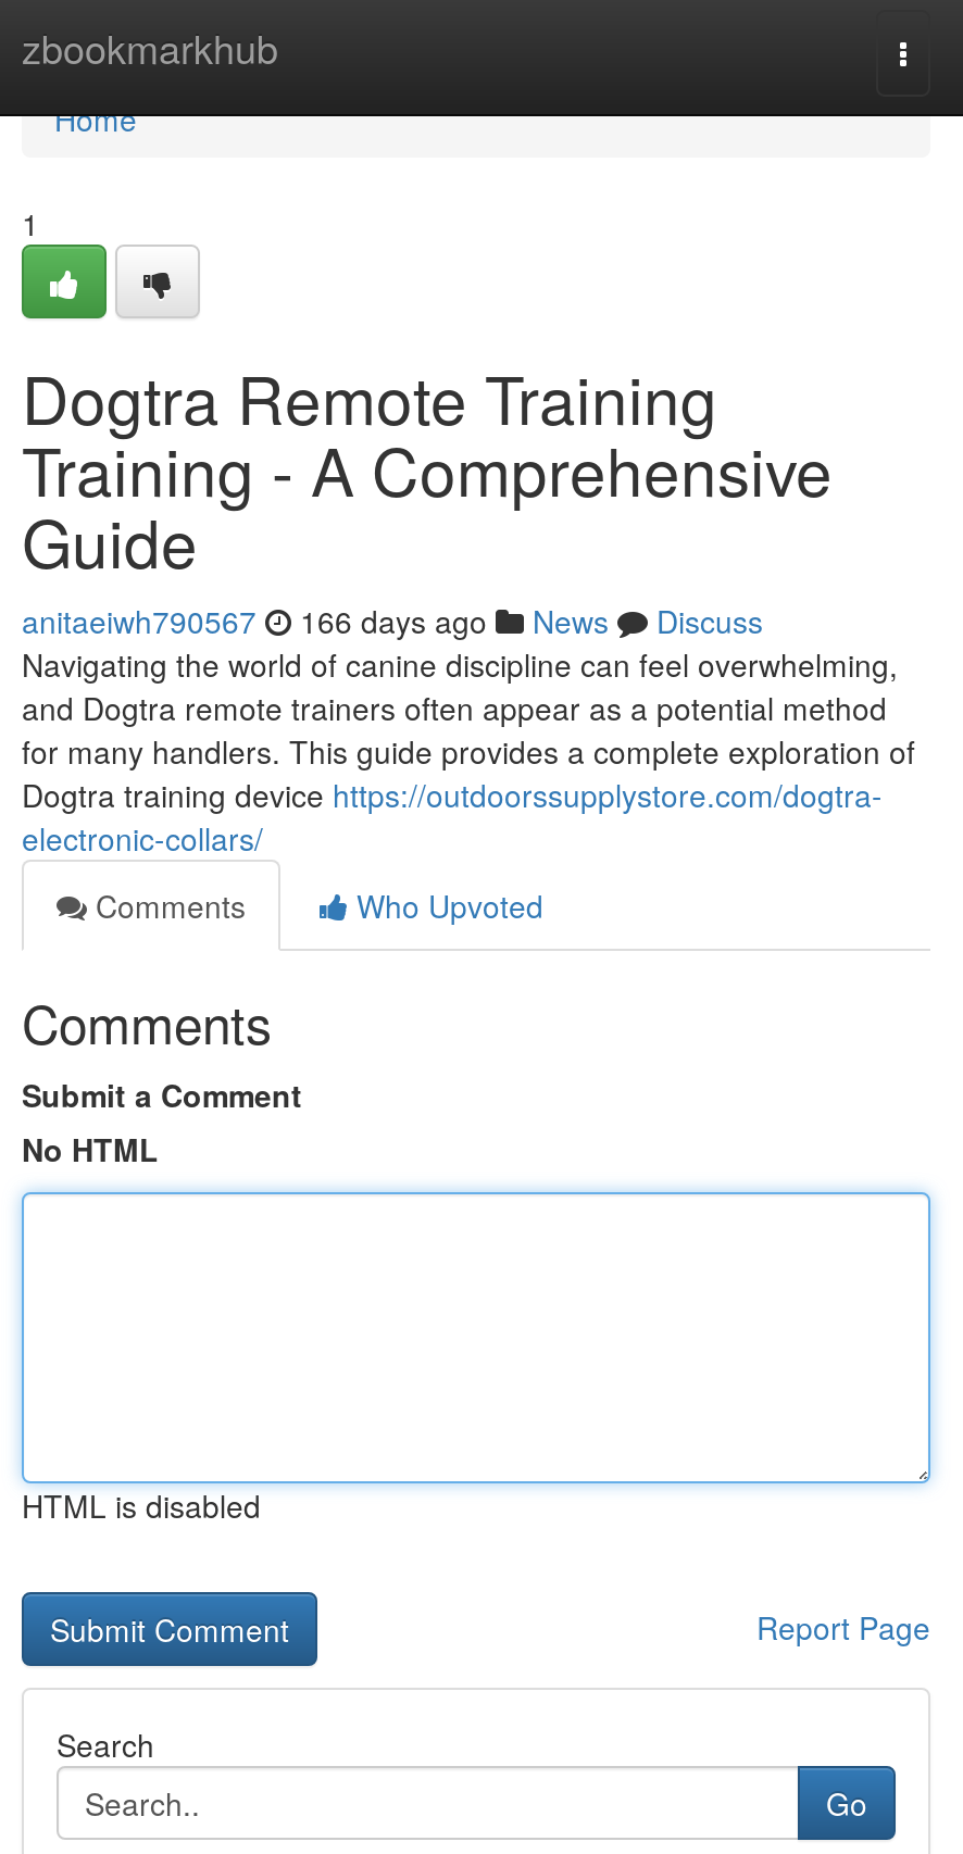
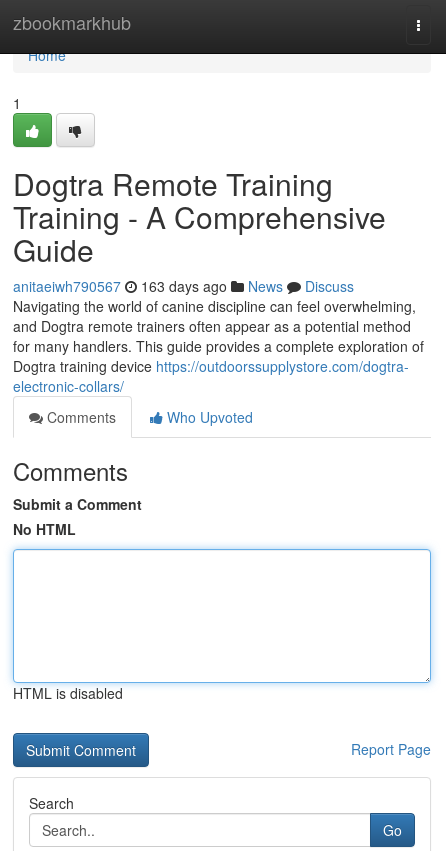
[22,599,763,642] anitaeiwh790567 166 days ago News Discuss -> [13,276,354,296] anitaeiwh790567 163 days ago News Discuss

